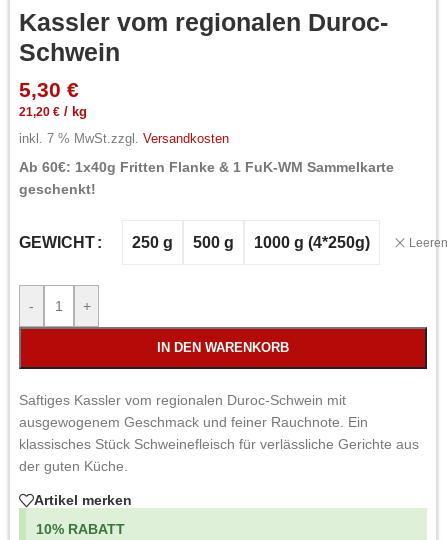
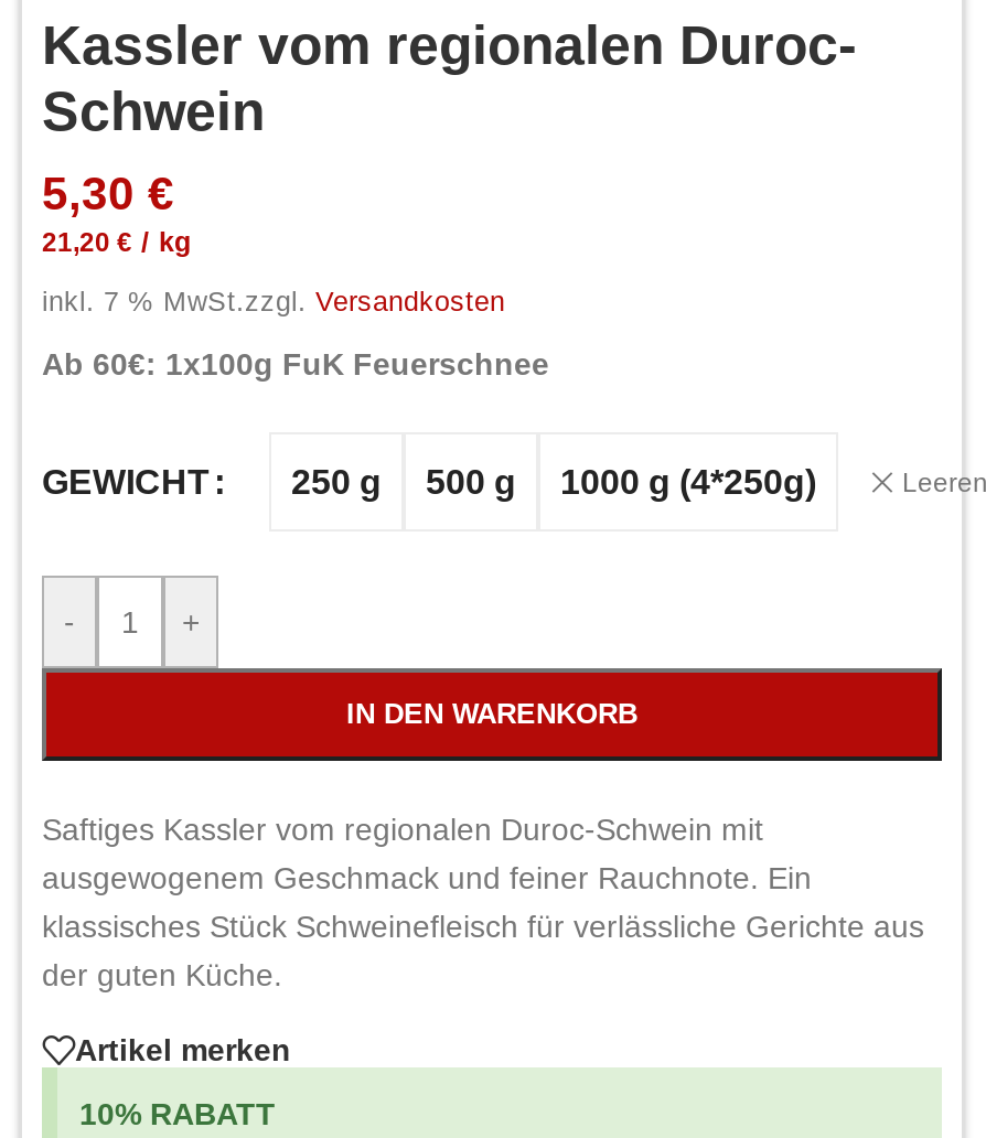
[19,159,394,197] Ab 60€: 1x40g Fritten Flanke & 1 FuK-WM Sammelkarte | geschenkt! -> [42,346,549,382] Ab 60€: 1x100g FuK Feuerschnee

